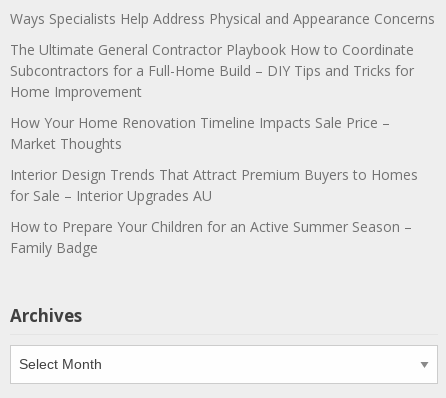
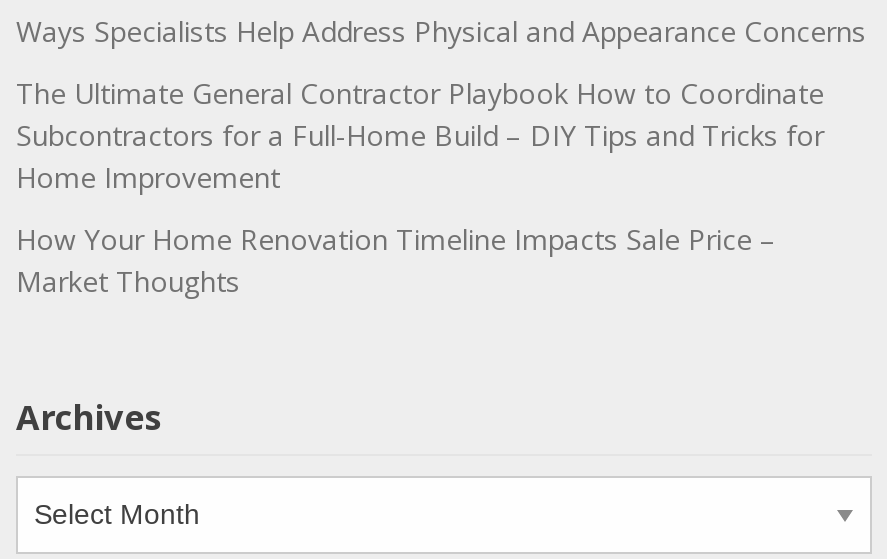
[10,165,418,257] Interior Design Trends That Attract Premium Buyers to Homes | for Sale – Interior Upgrades AU | How to Prepare Your Children for an Active Summer Season – | Family Badge -> none

